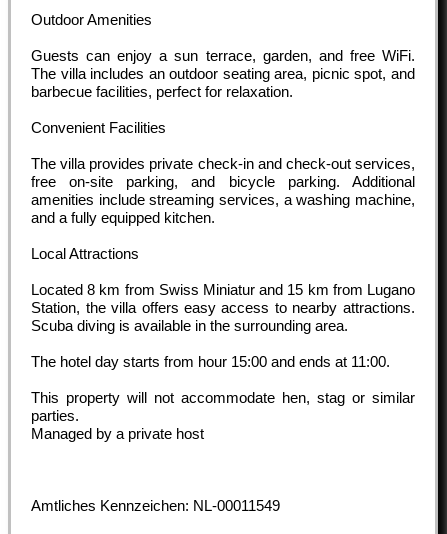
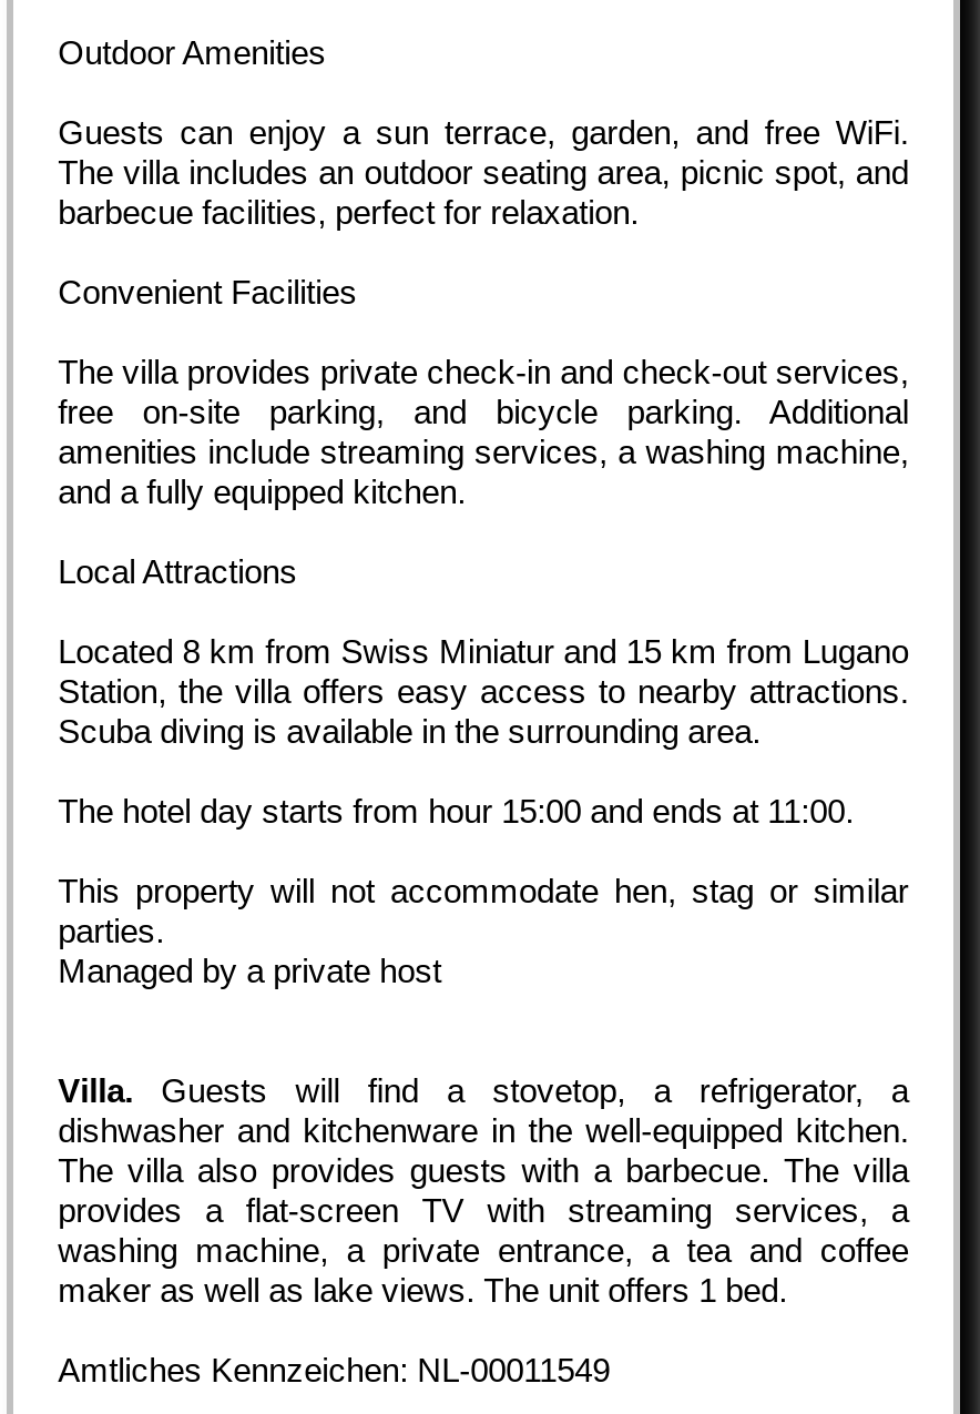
none -> [58,1071,909,1309] Villa. Guests will find a stovetop, a refrigerator, a | dishwasher and kitchenware in the well-equipped kitchen. | The villa also provides guests with a barbecue. The villa | provides a flat-screen TV with streaming services, a | washing machine, a private entrance, a tea and coffee | maker as well as lake views. The unit offers 1 bed.

